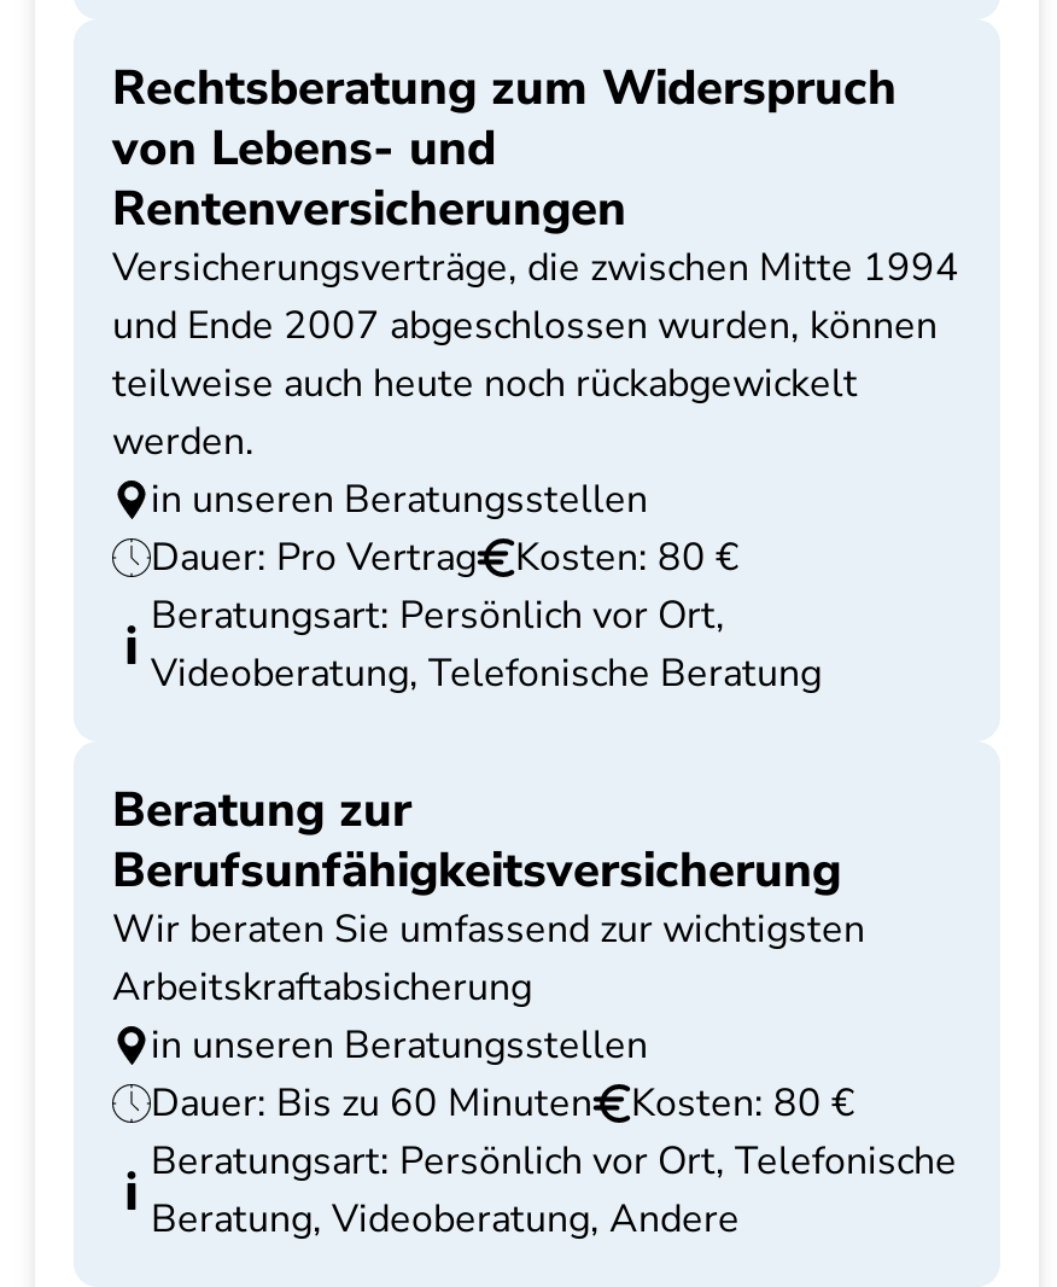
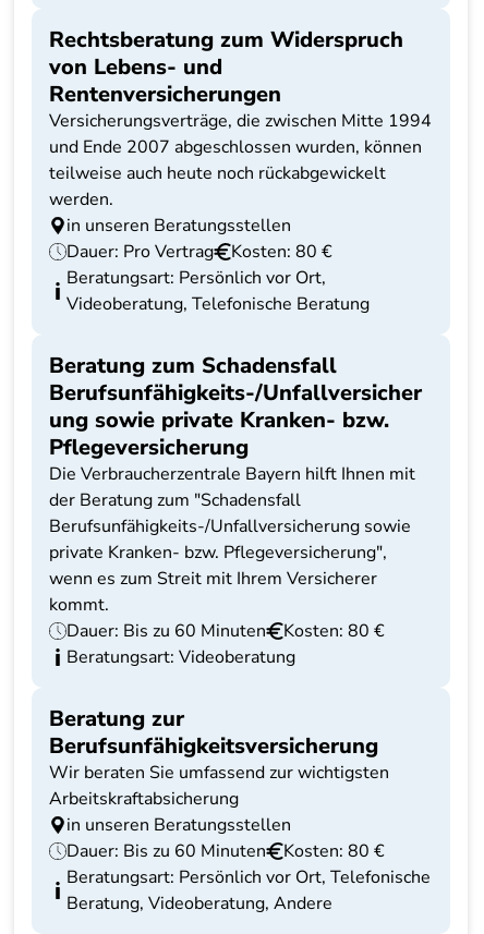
none -> [49,351,422,669] Beratung zum Schadensfall | Berufsunfähigkeits-/Unfallversicher | ung sowie private Kranken- bzw. | Pflegeversicherung | Die Verbraucherzentrale Bayern hilft Ihnen mit | der Beratung zum "Schadensfall | Berufsunfähigkeits-/Unfallversicherung sowie | private Kranken- bzw. Pflegeversicherung", | wenn es zum Streit mit Ihrem Versicherer | kommt. | Dauer: Bis zu 60 Minuten | Kosten: 80 € | Beratungsart: Videoberatung

